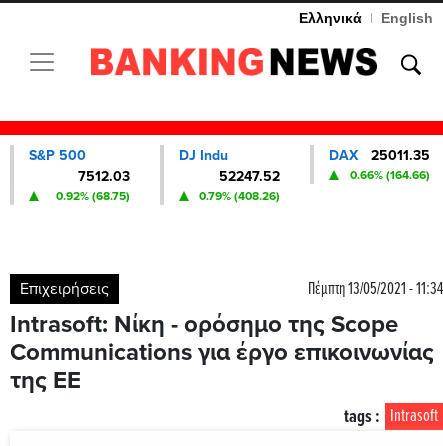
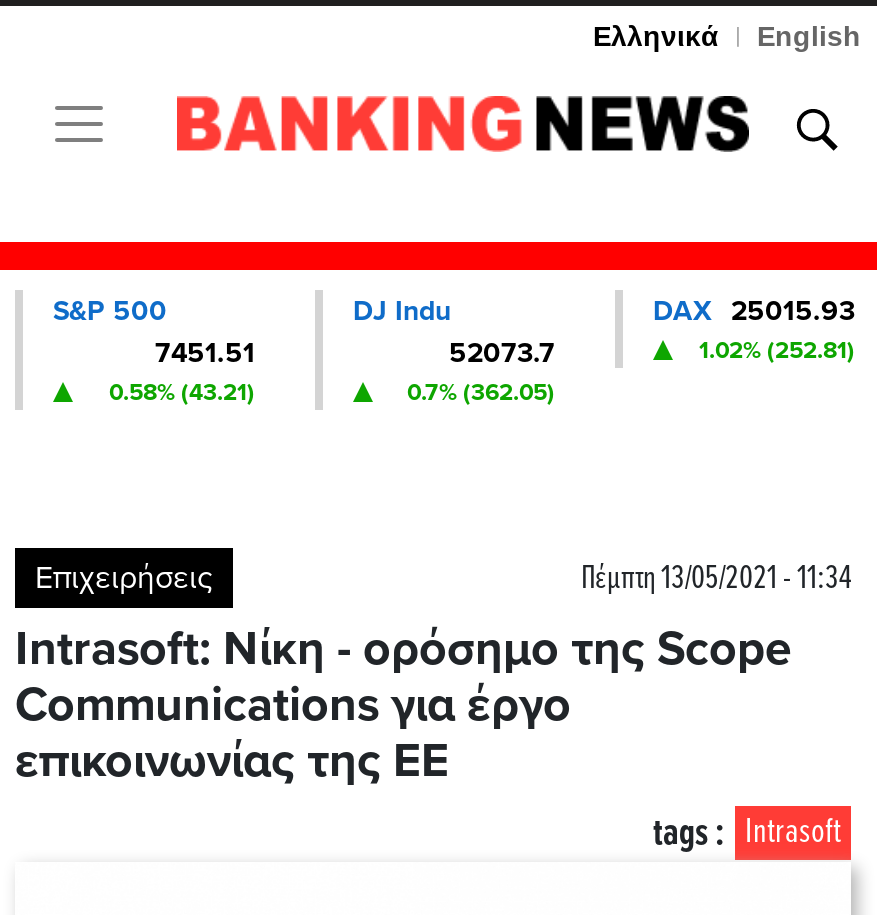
[329,147,430,182] DAX | 25011.35 | 0.66% (164.66) -> [653,294,855,364] DAX 25015.93 | 1.02% (252.81)
[78,168,130,185] 7512.03 -> [155,336,255,370] 7451.51
[199,168,280,203] 52247.52 | 0.79% (408.26) -> [407,336,555,406] 52073.7 | 0.7% (362.05)
[56,189,130,203] 0.92% (68.75) -> [109,378,255,406] 0.58% (43.21)

